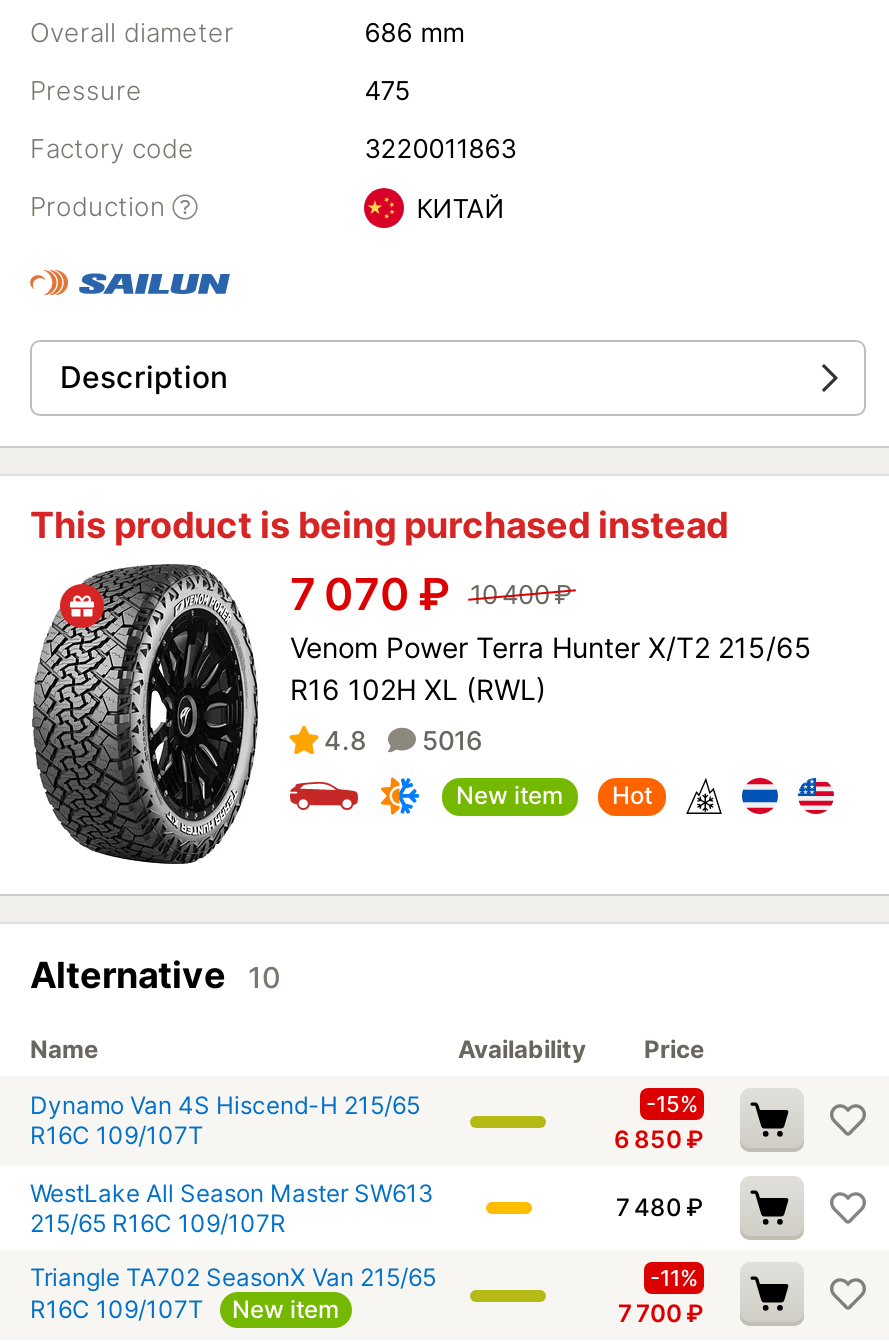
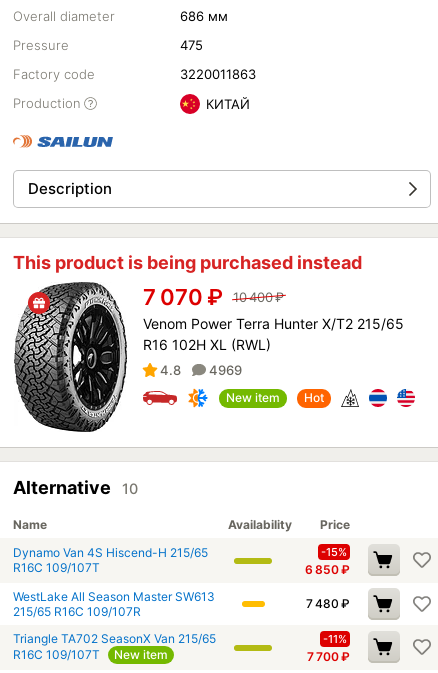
[364,16,464,48] 686 mm -> [180,8,228,24] 686 мм
[324,724,482,756] 4.8 5016 -> [160,362,242,378] 4.8 4969

